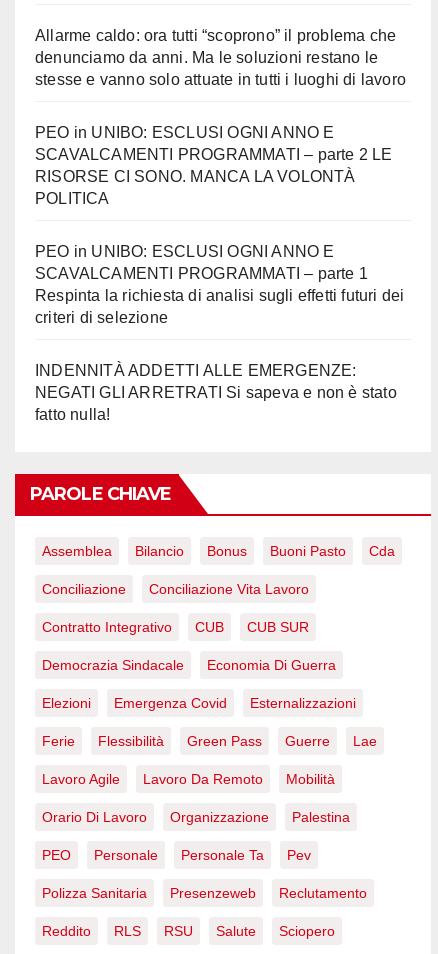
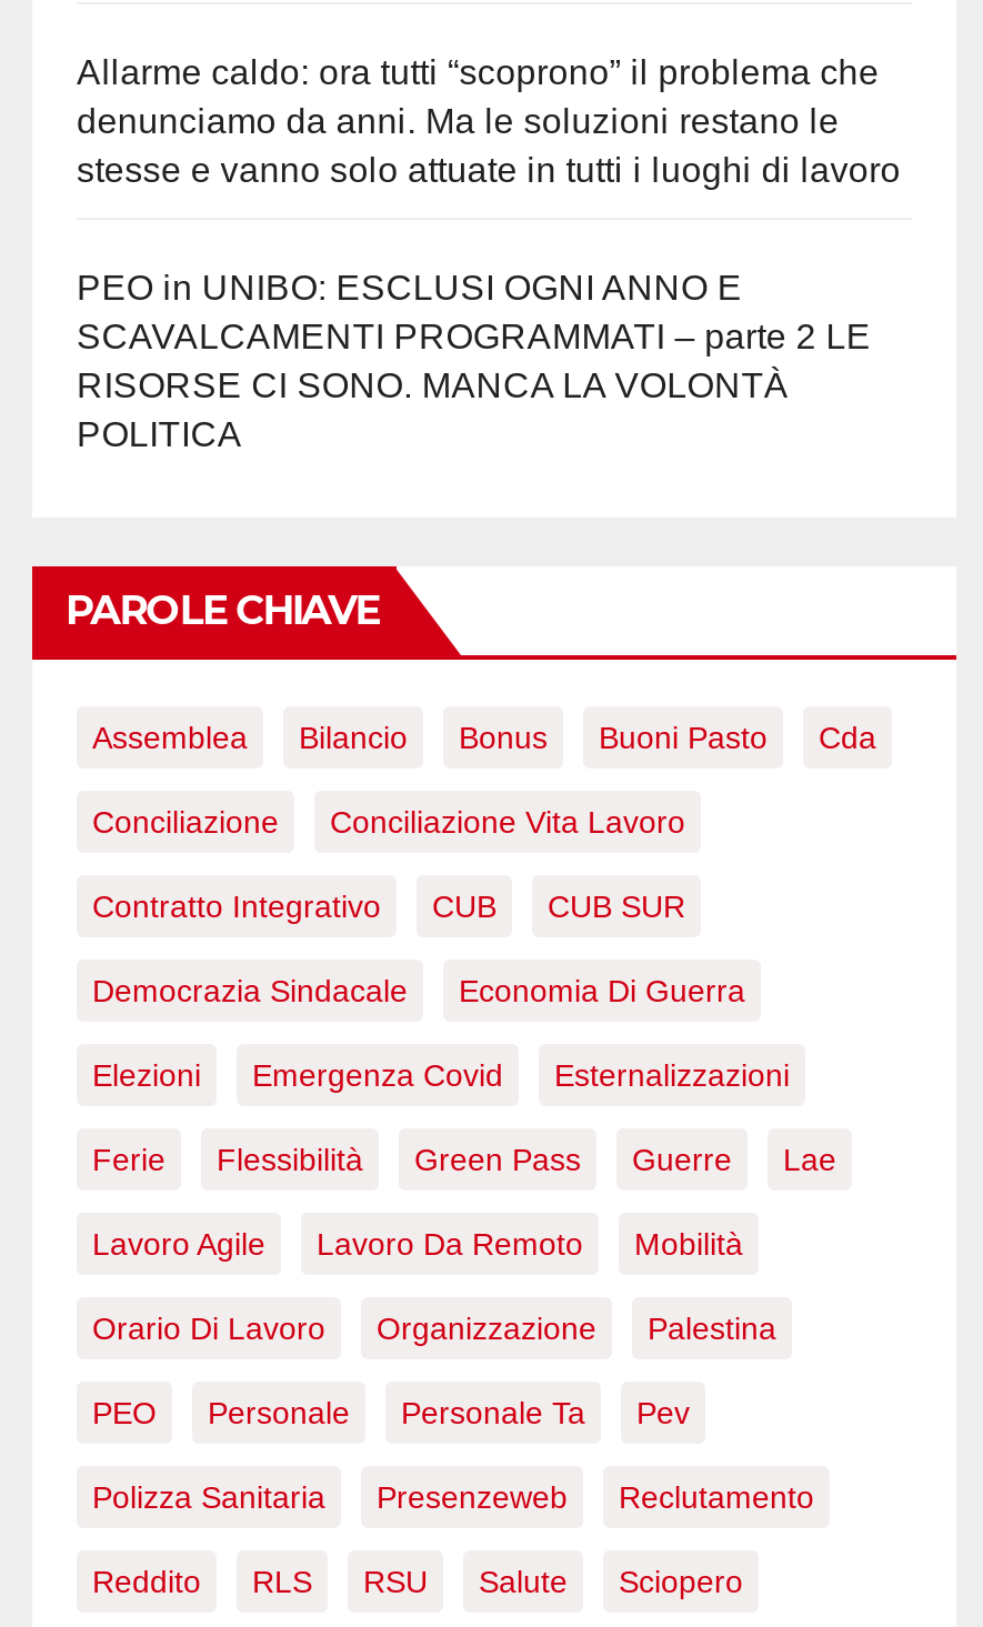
[35,243,404,423] PEO in UNIBO: ESCLUSI OGNI ANNO E | SCAVALCAMENTI PROGRAMMATI – parte 1 | Respinta la richiesta di analisi sugli effetti futuri dei | criteri di selezione | INDENNITÀ ADDETTI ALLE EMERGENZE: | NEGATI GLI ARRETRATI Si sapeva e non è stato | fatto nulla! -> none

